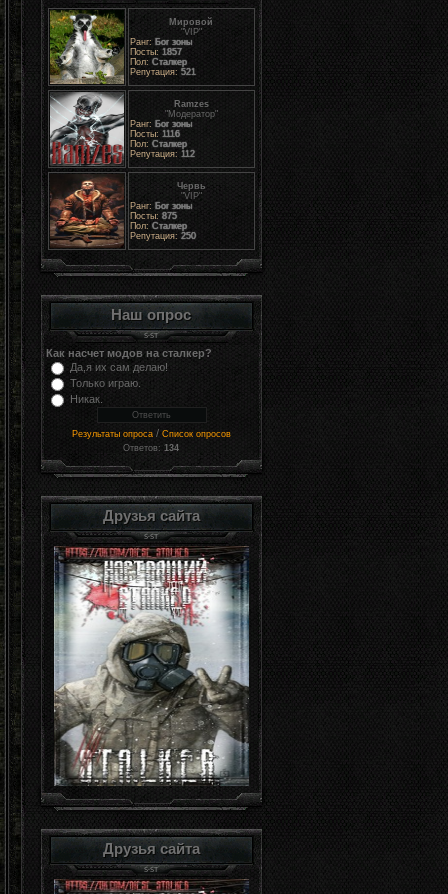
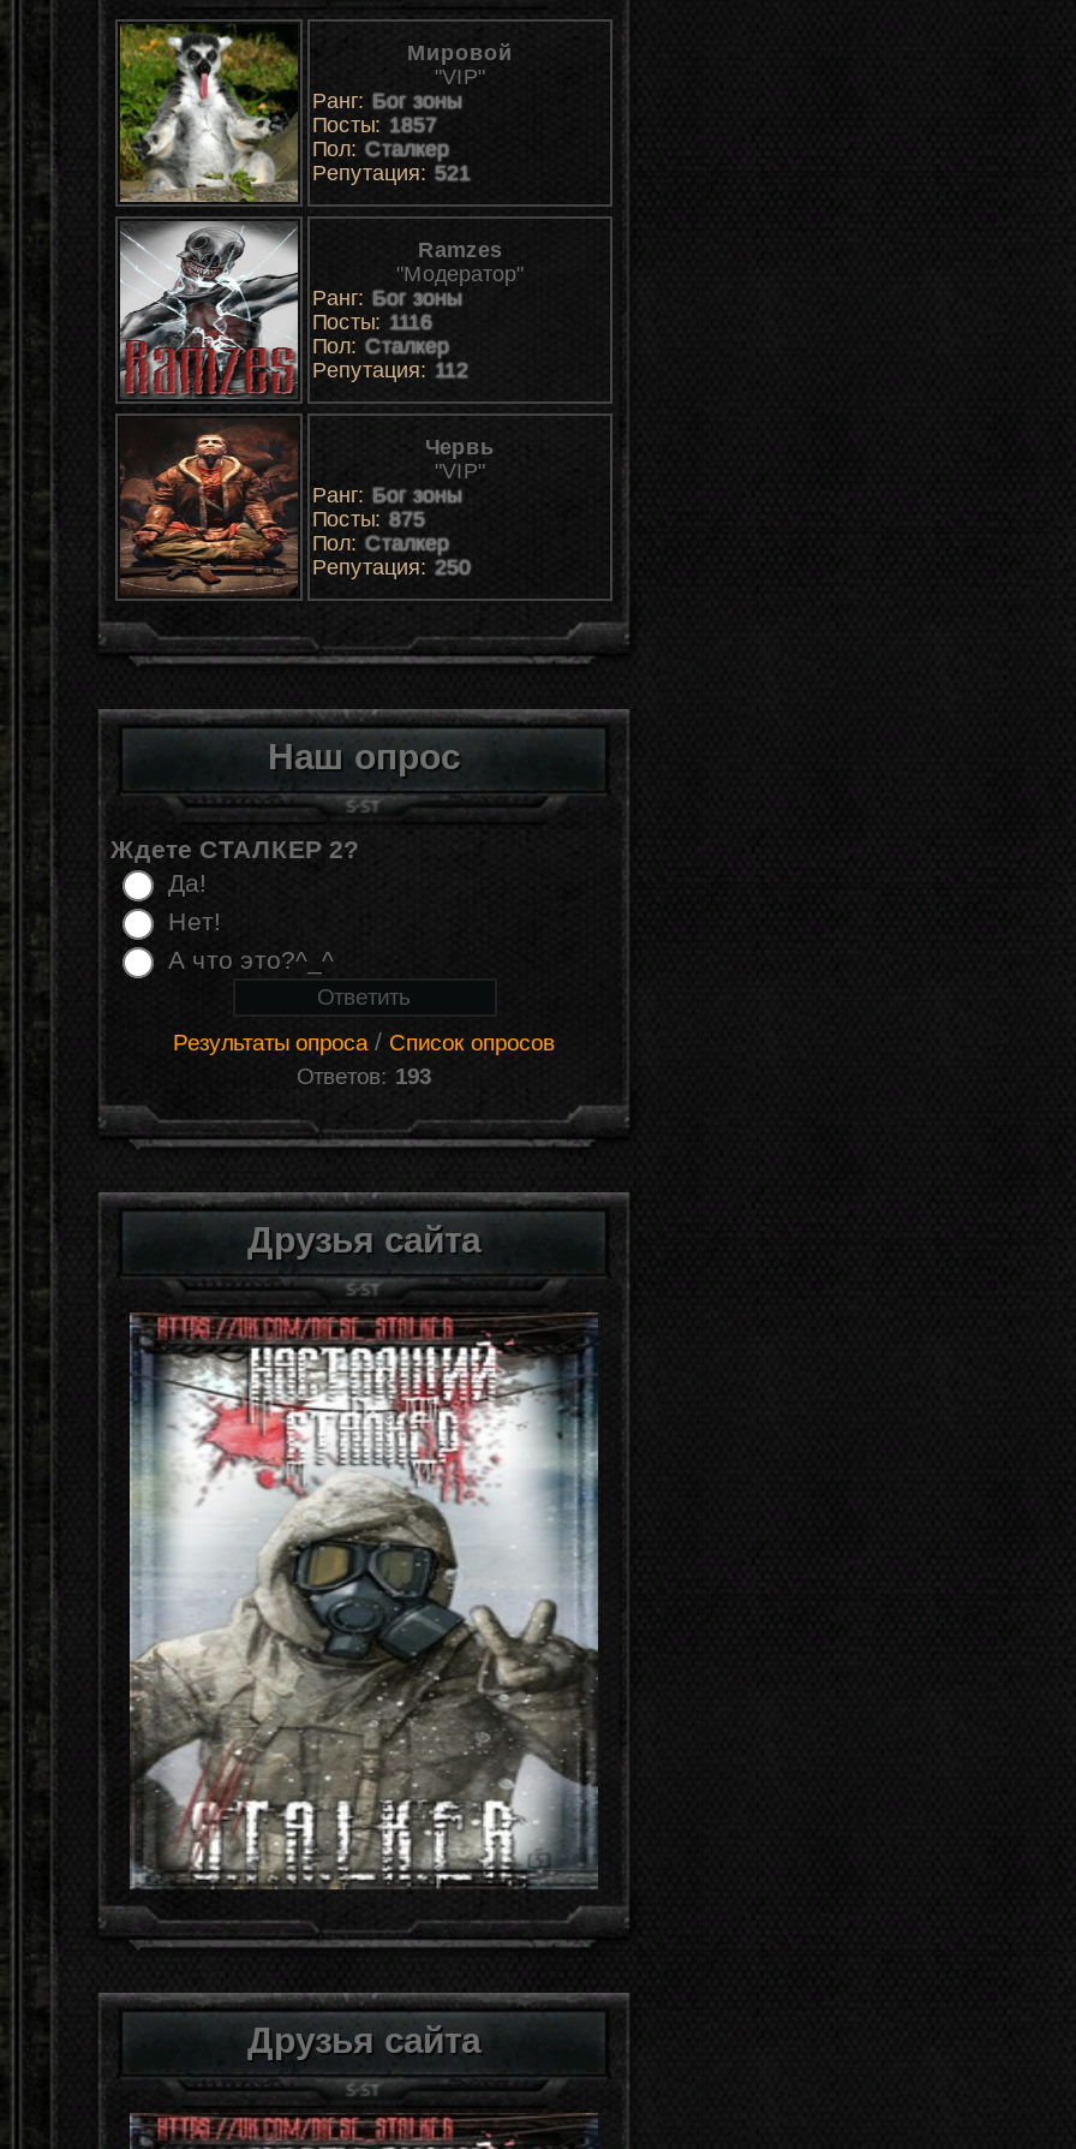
[46,347,212,405] Как насчет модов на сталкер? | Да,я их сам делаю! | Только играю. | Никак. -> [110,834,360,974] Ждете СТАЛКЕР 2? | Да! | Нет! | А что это?^_^
[123,443,179,453] Ответов: 134 -> [297,1065,431,1089] Ответов: 193

